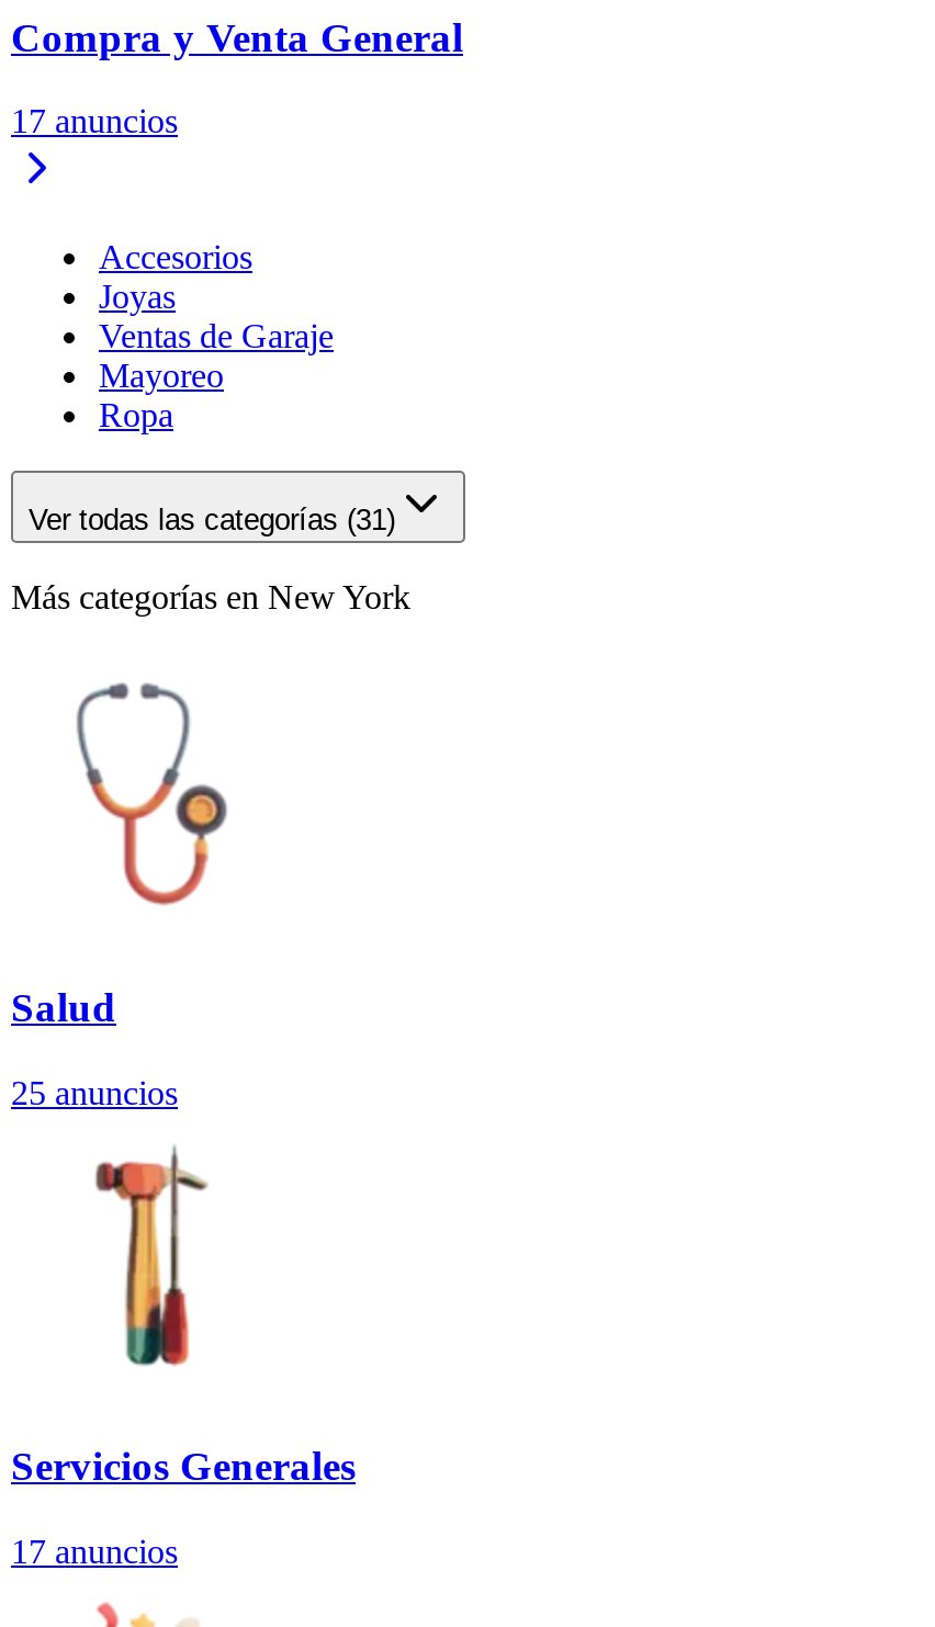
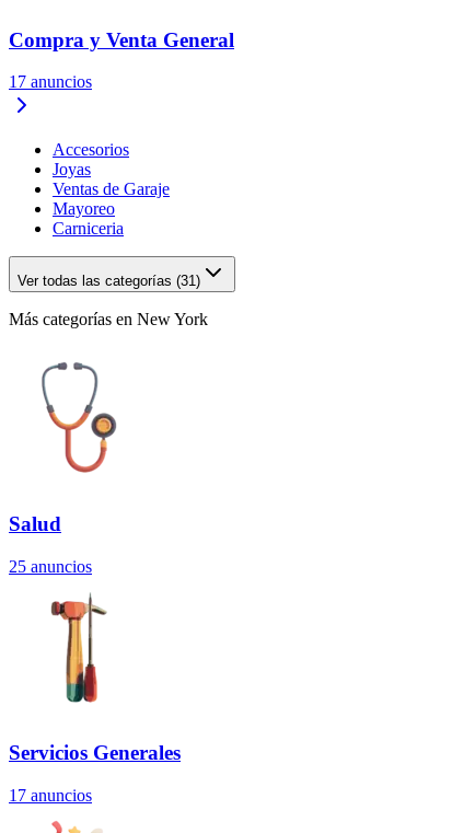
[99,397,173,434] Ropa -> [53,219,124,238] Carniceria

